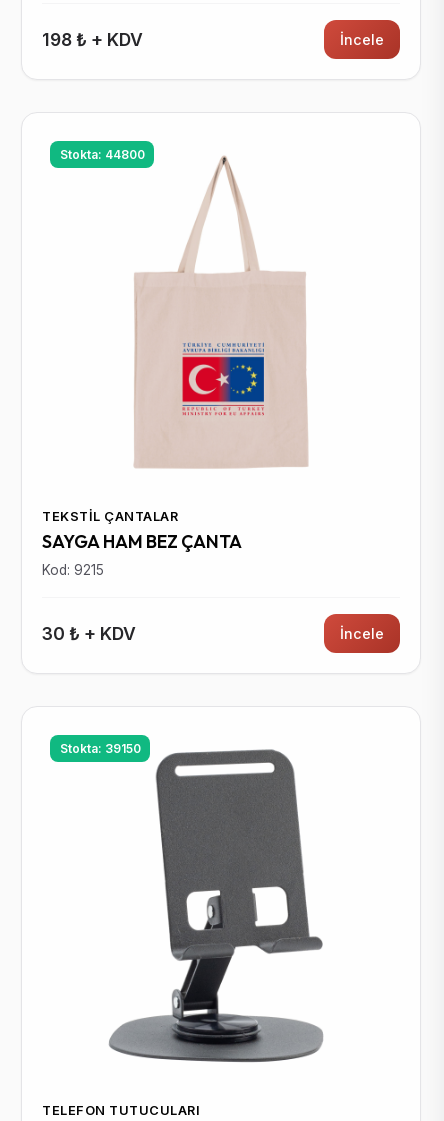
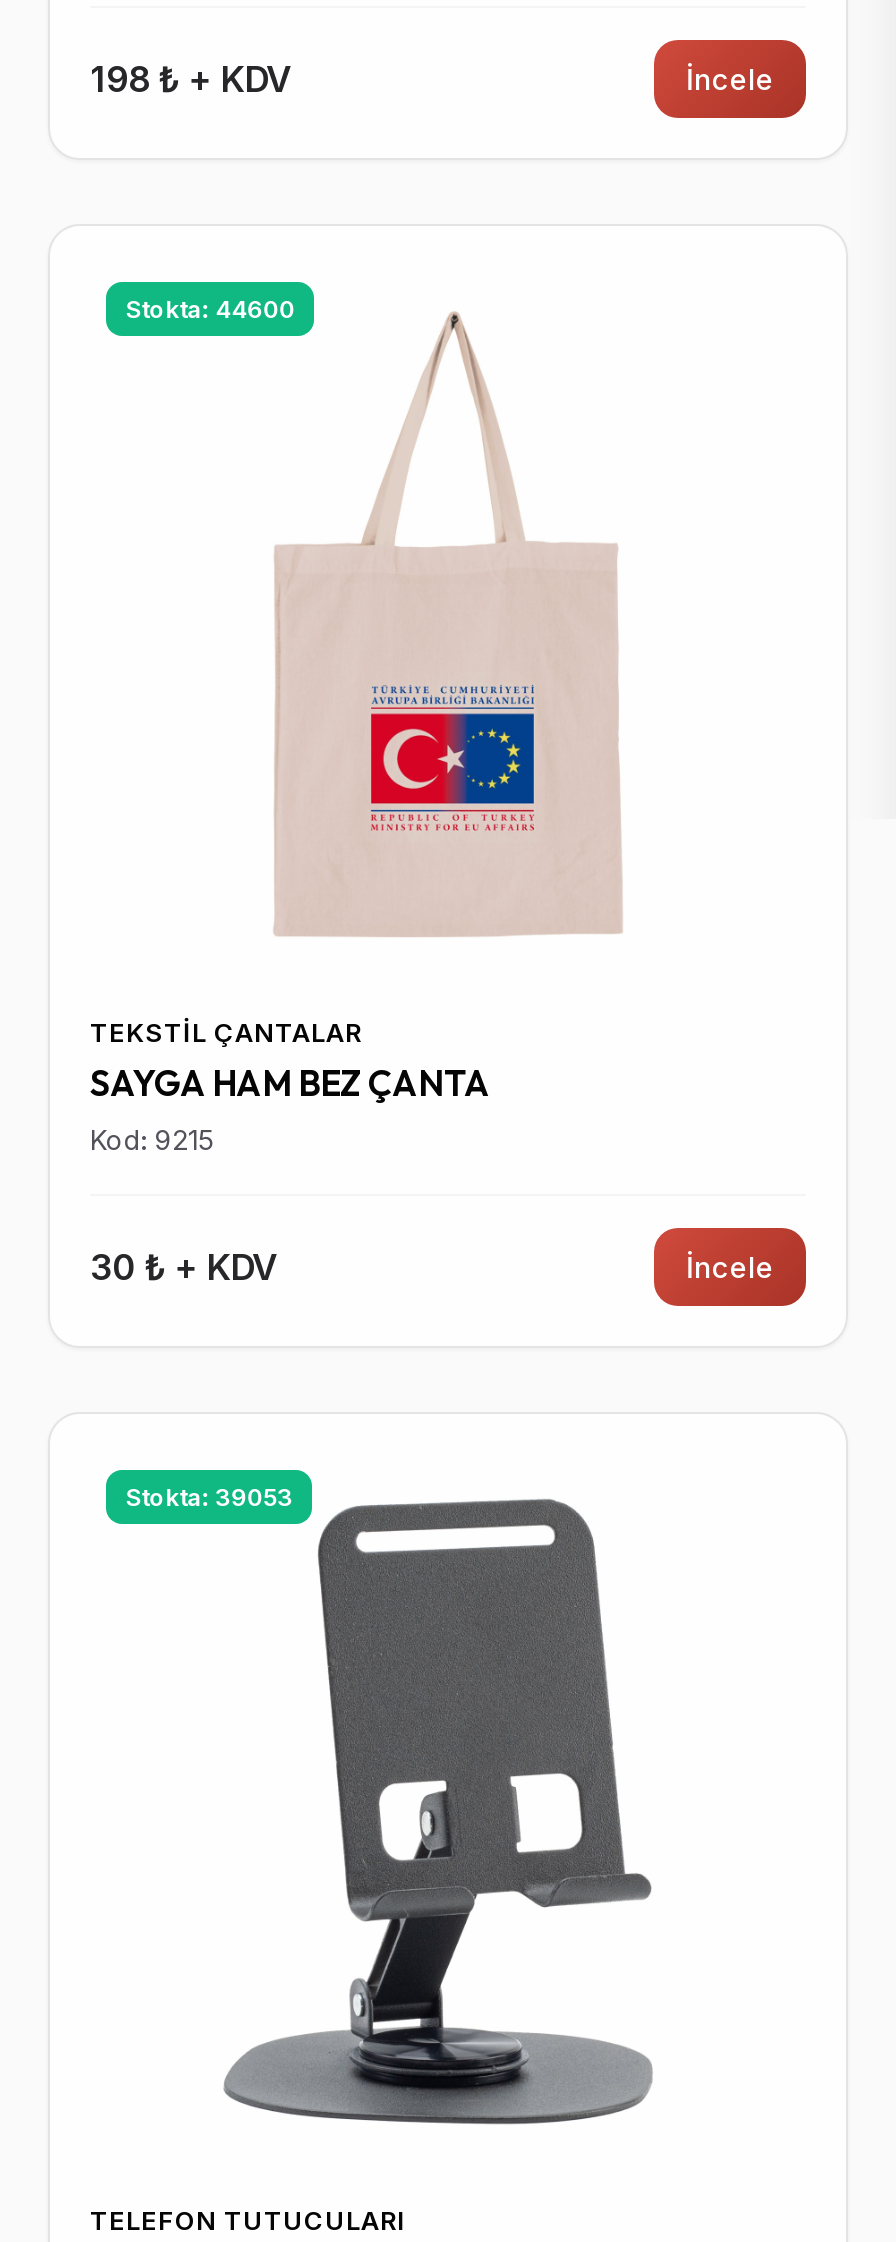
[60,147,145,162] Stokta: 44800 -> [125,294,295,324] Stokta: 44600
[60,741,141,756] Stokta: 39150 -> [125,1482,293,1512] Stokta: 39053

